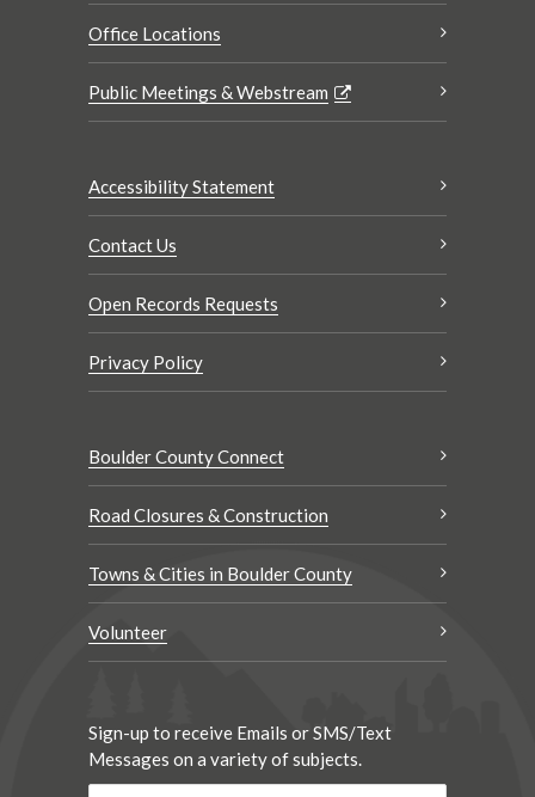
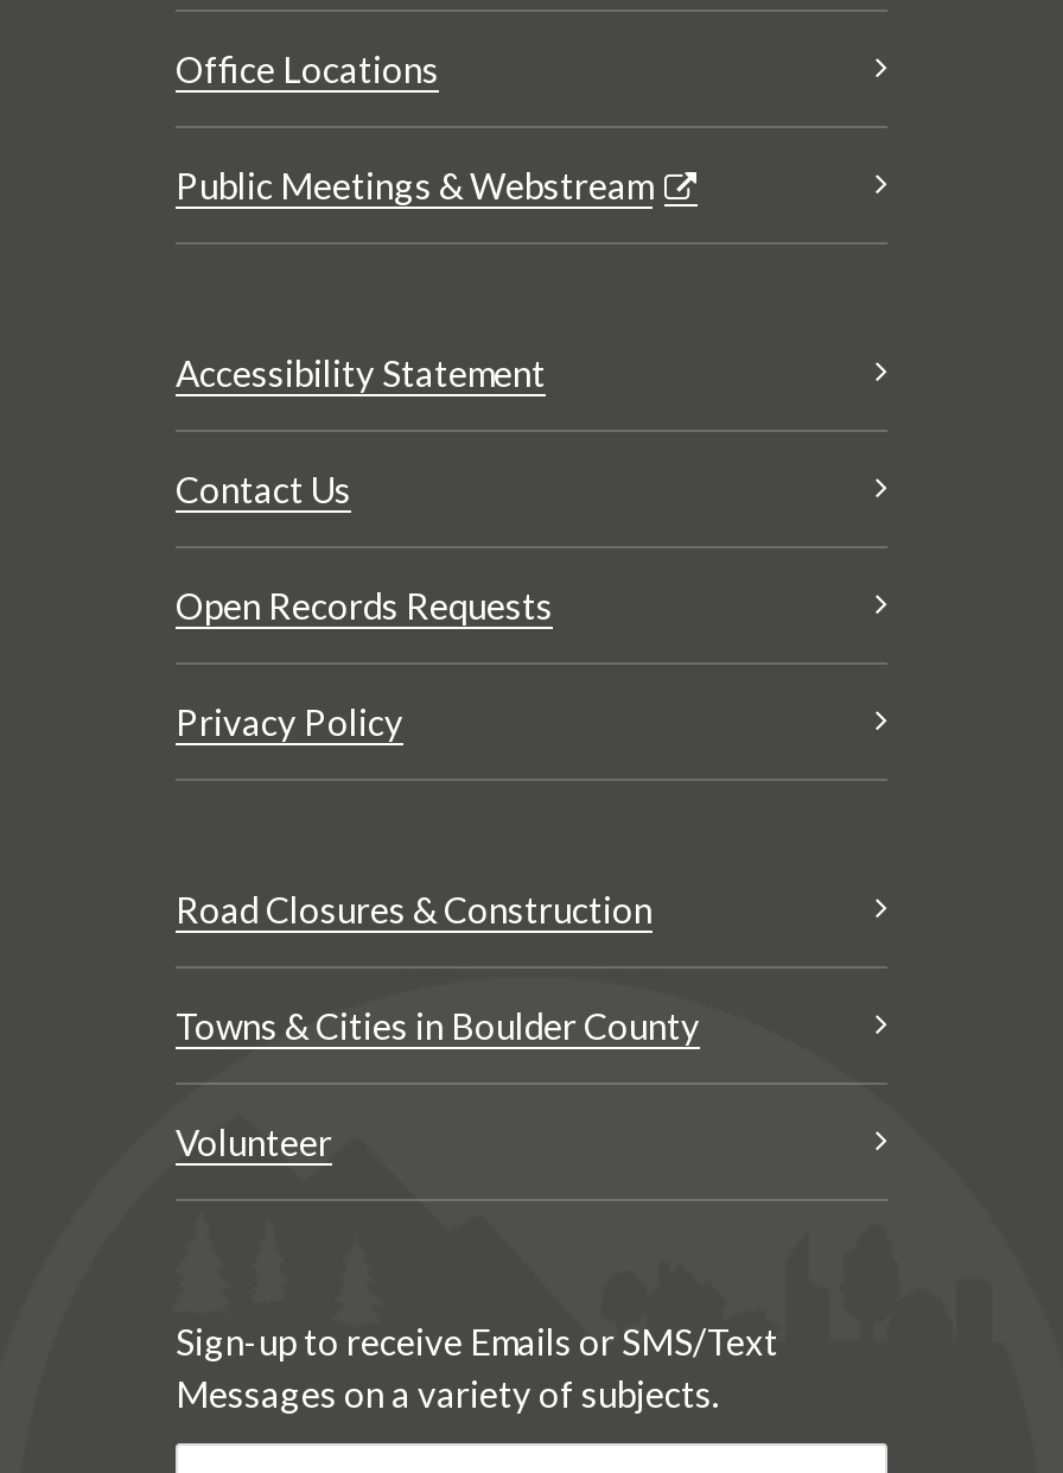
[88,446,284,468] Boulder County Connect -> none

